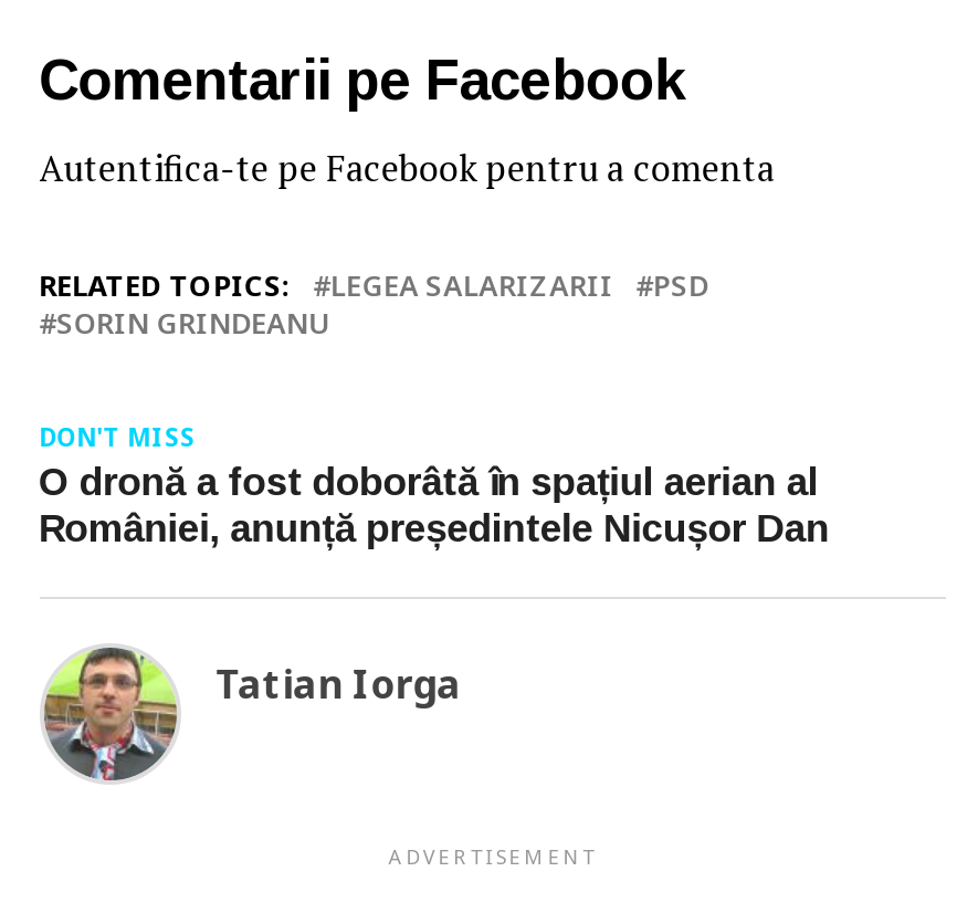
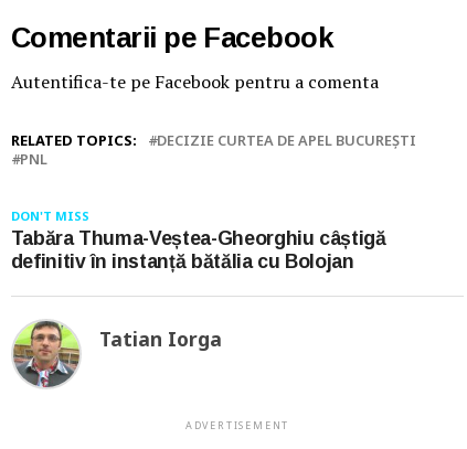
[57,265,709,343] LEGEA SALARIZARII | PSD | SORIN GRINDEANU -> [20,130,416,168] DECIZIE CURTEA DE APEL BUCUREȘTI | PNL
[39,460,829,550] O dronă a fost doborâtă în spațiul aerian al | României, anunță președintele Nicușor Dan -> [11,227,386,272] Tabăra Thuma-Veștea-Gheorghiu câștigă | definitiv în instanță bătălia cu Bolojan

